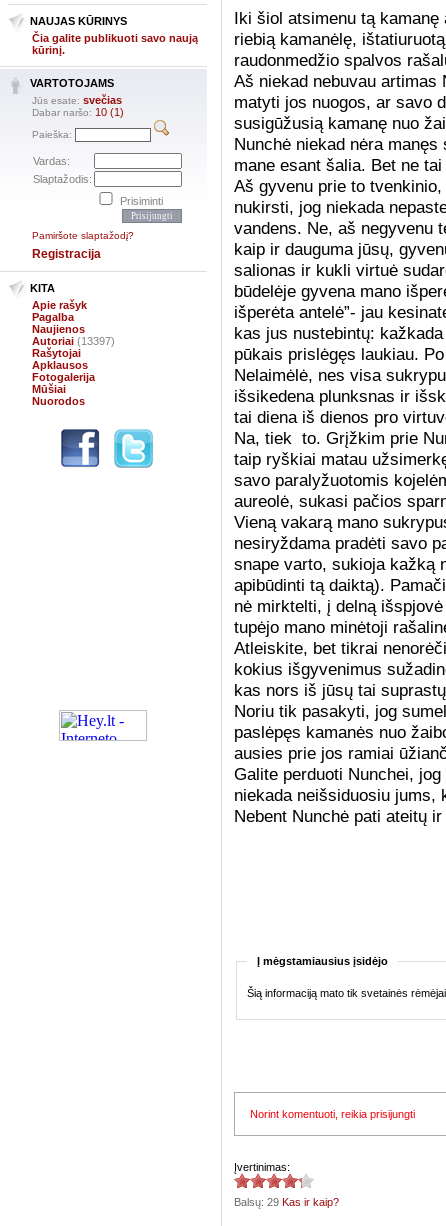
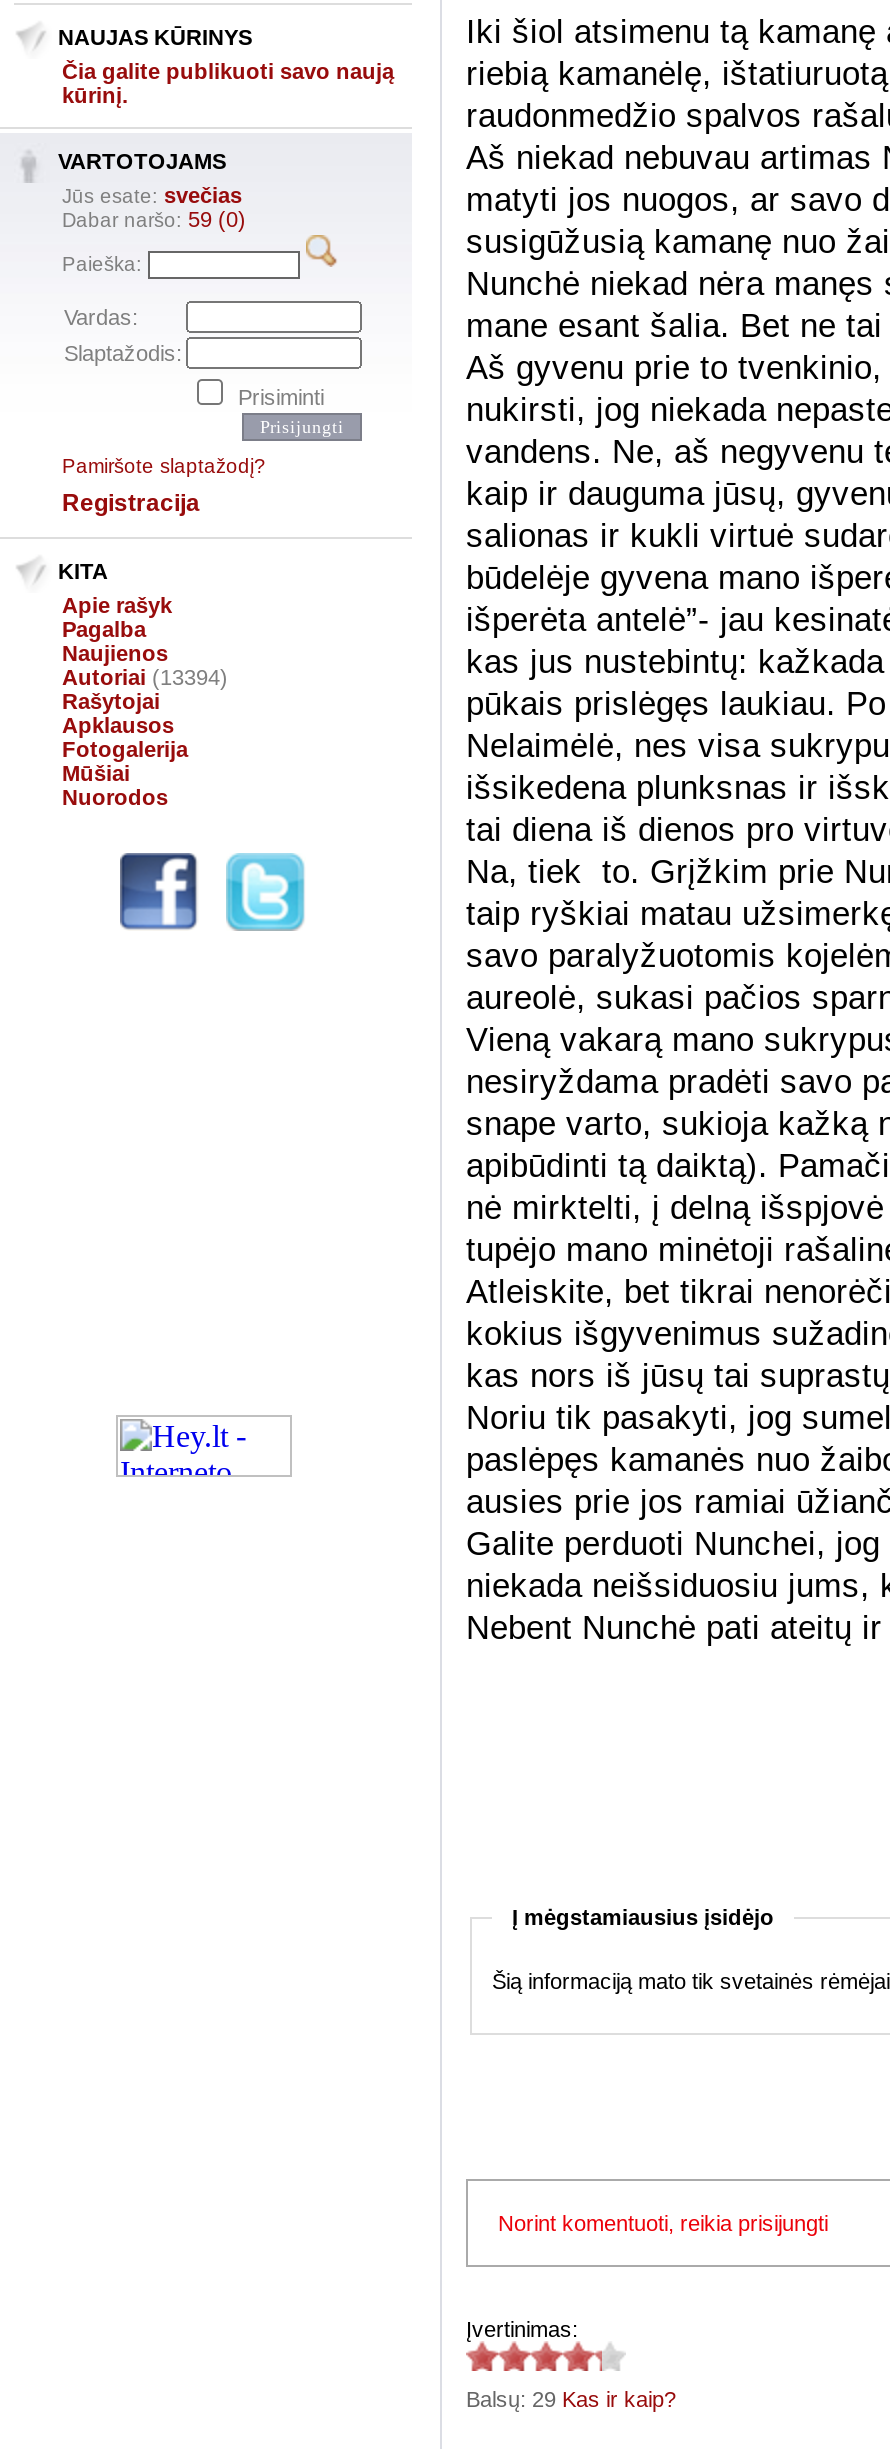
[32,106,124,118] Dabar naršo: 10 (1) -> [62,207,246,231] Dabar naršo: 59 (0)
[32,335,115,347] Autoriai (13397) -> [62,665,228,689] Autoriai (13394)

